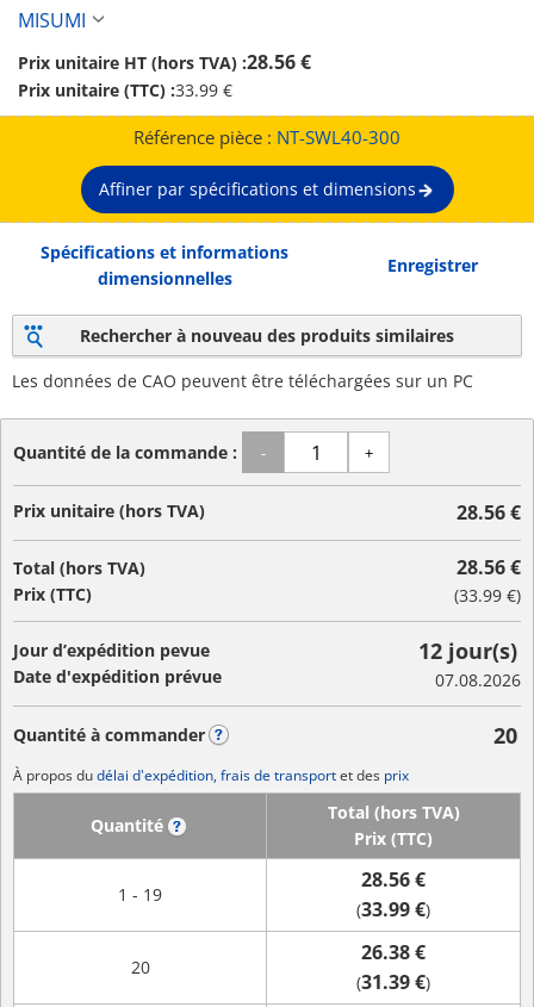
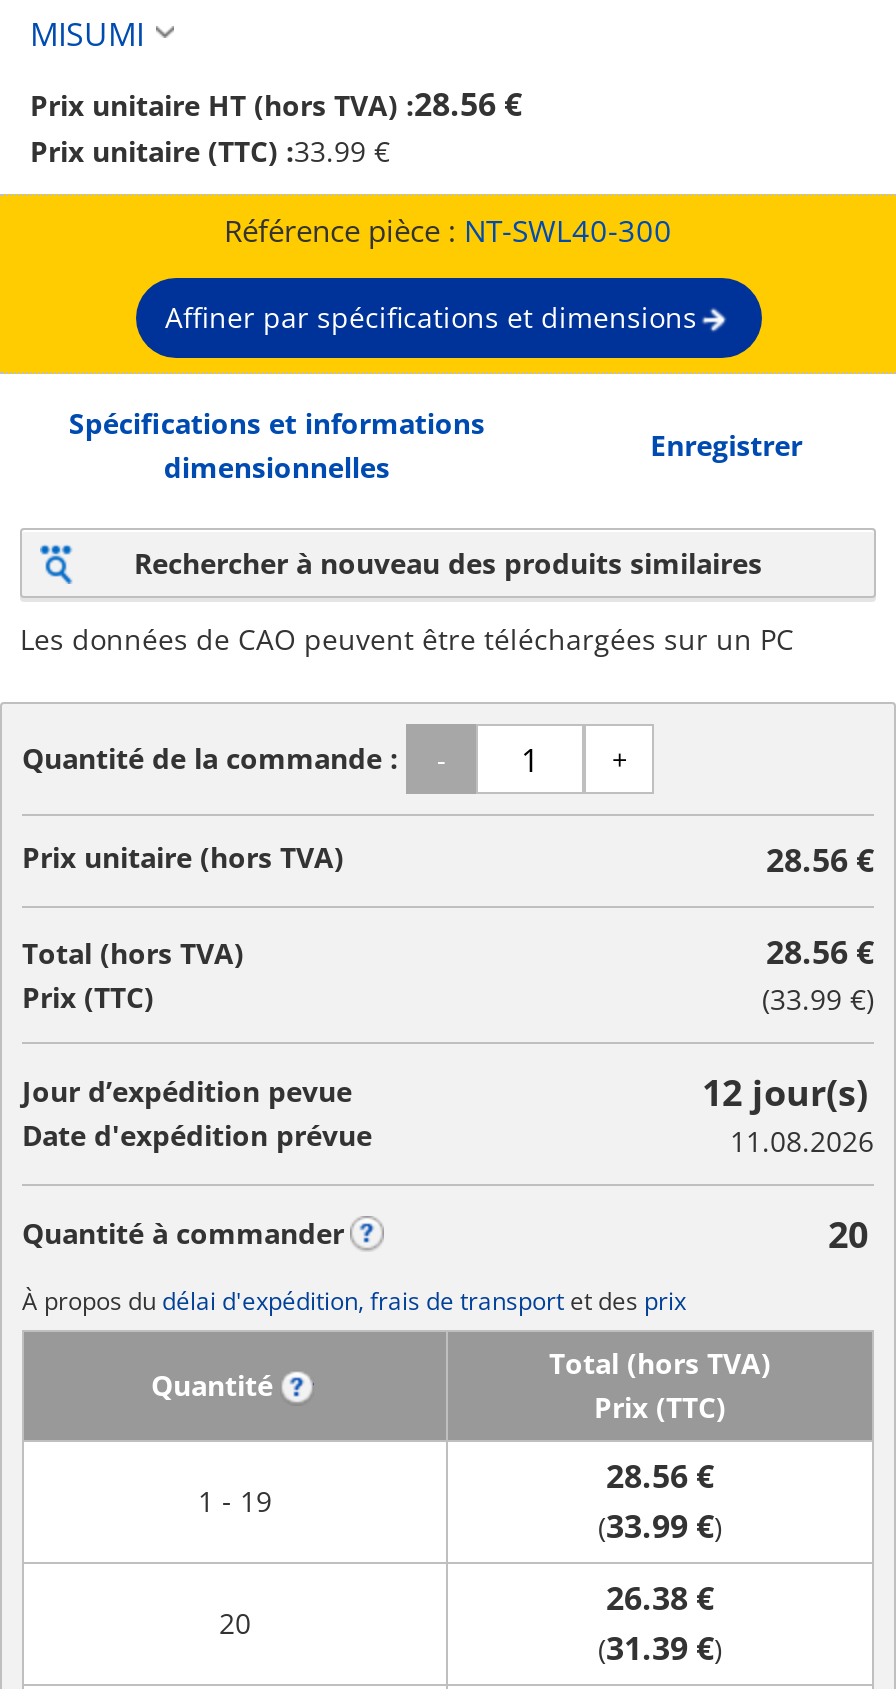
[435,669,521,691] 07.08.2026 -> [730,1122,874,1160] 11.08.2026

